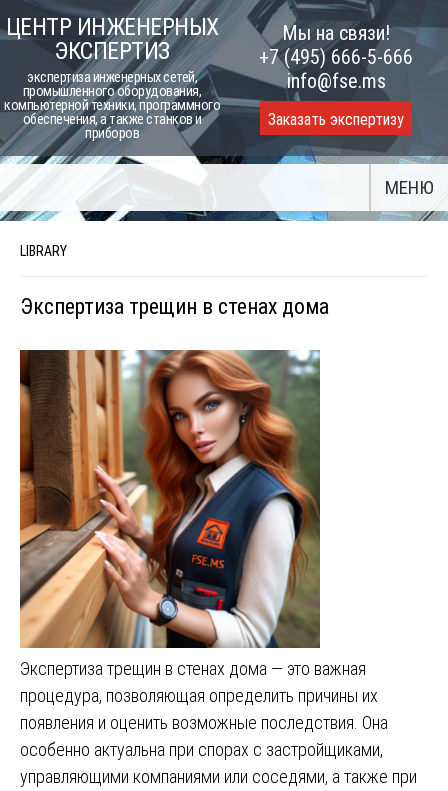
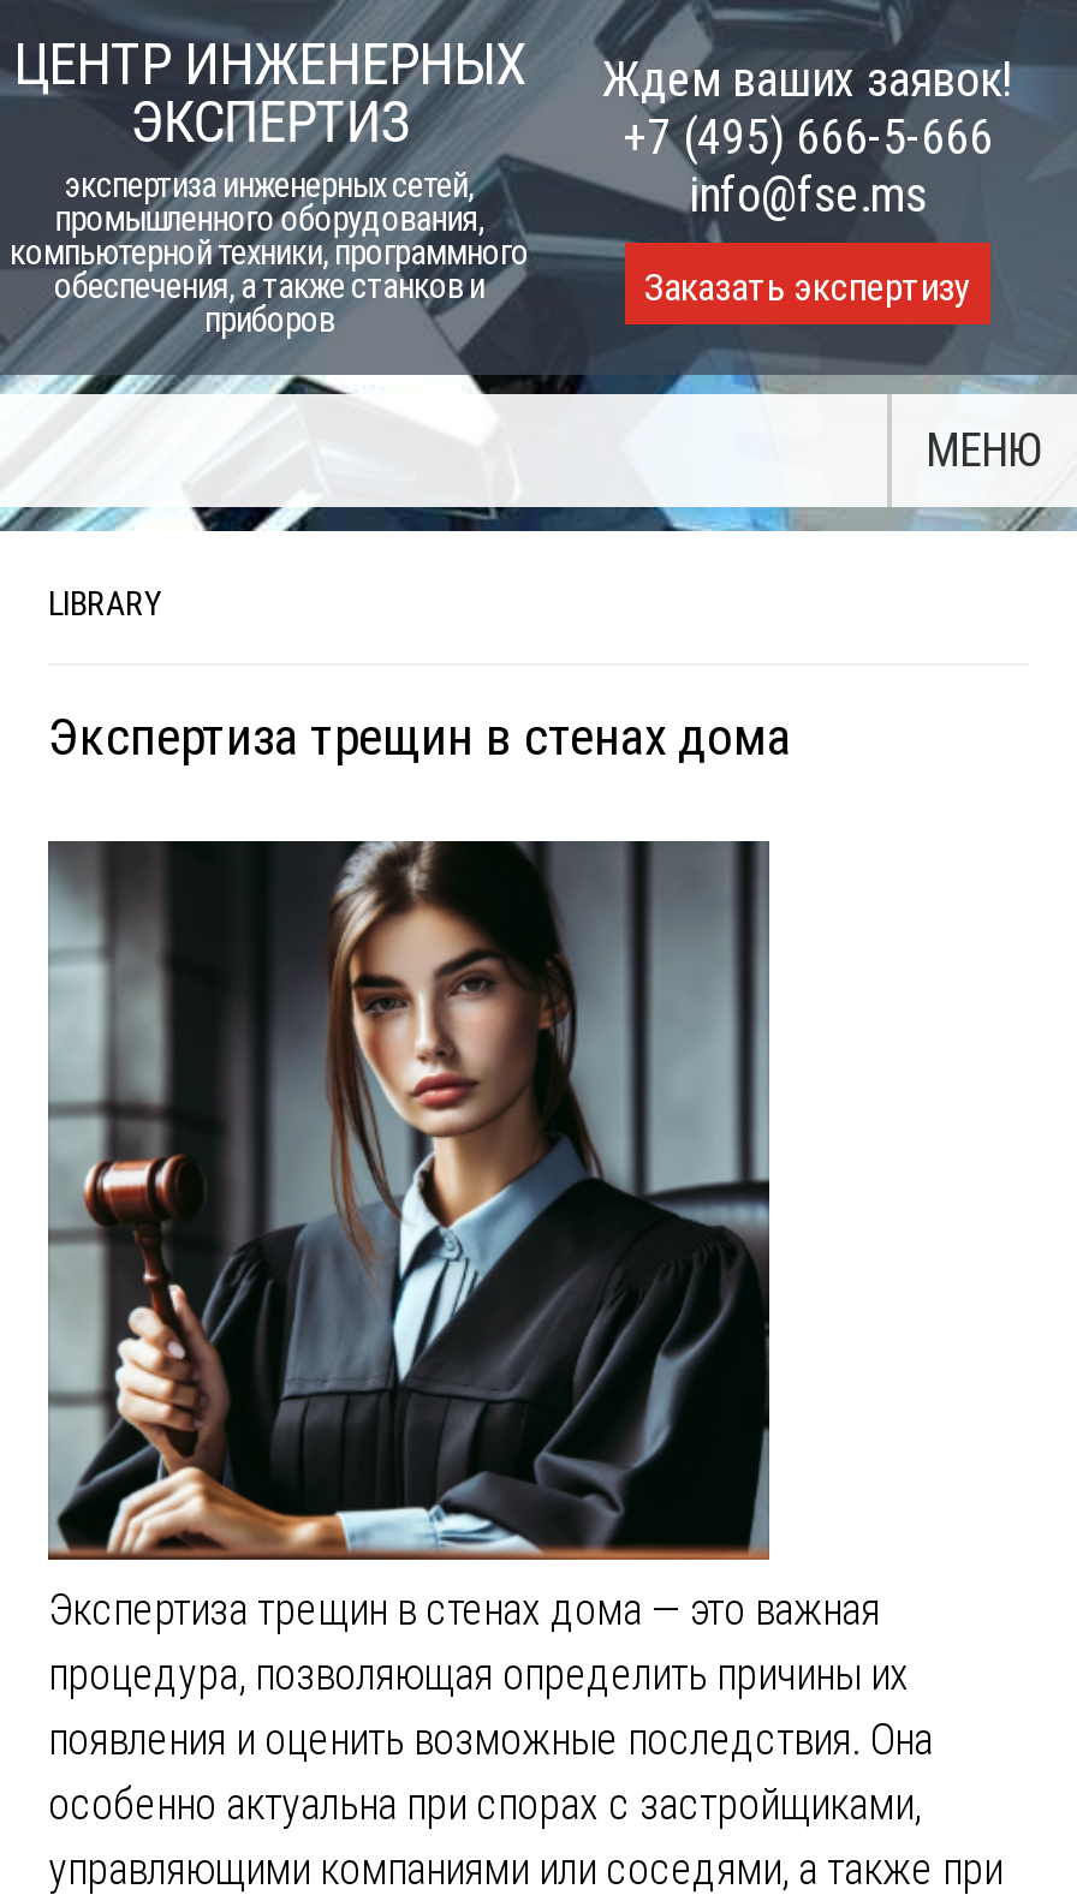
[282,21,390,45] Мы на связи! -> [602,51,1013,109] Ждем ваших заявок!
[19,349,321,649] [image] -> [46,839,772,1562] [image]

